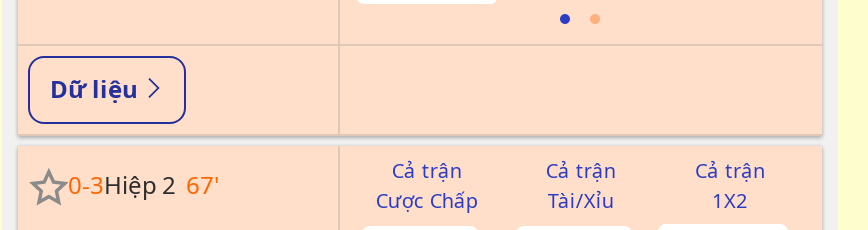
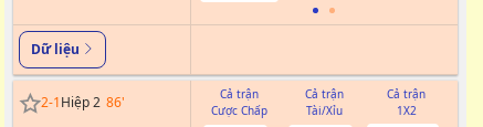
[68,168,220,202] 0-3Hiệp 2 67' -> [41,93,125,111] 2-1Hiệp 2 86'

